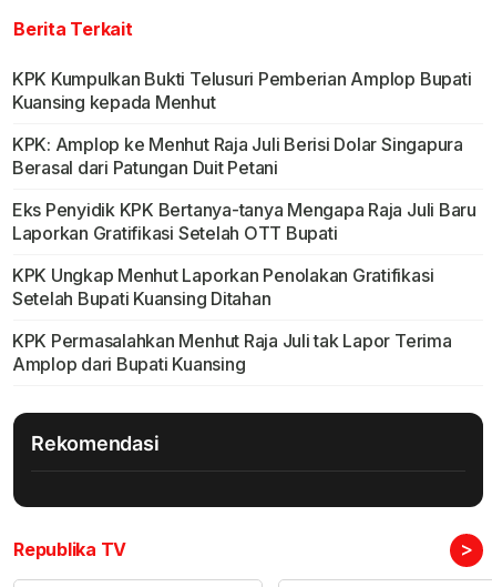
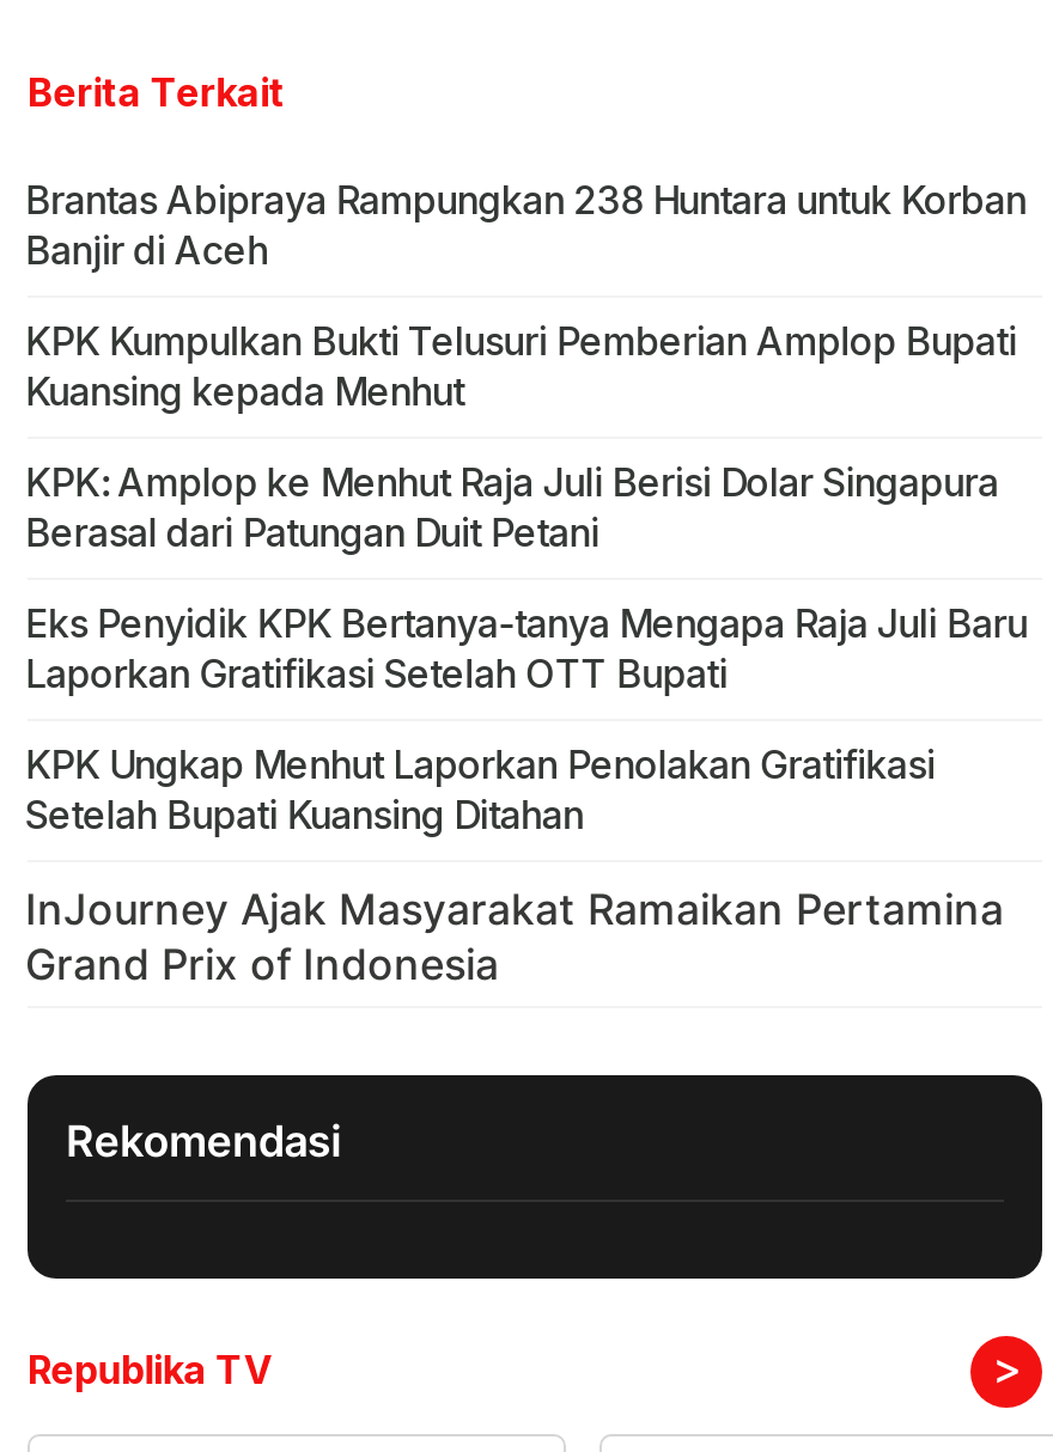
none -> [25,177,1026,275] Brantas Abipraya Rampungkan 238 Huntara untuk Korban | Banjir di Aceh
[12,330,452,375] KPK Permasalahkan Menhut Raja Juli tak Lapor Terima | Amplop dari Bupati Kuansing -> none

